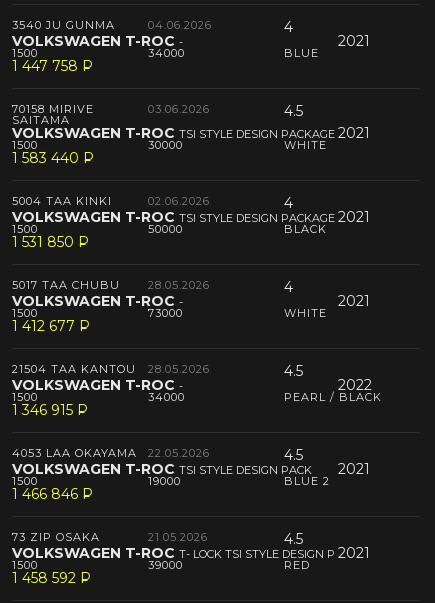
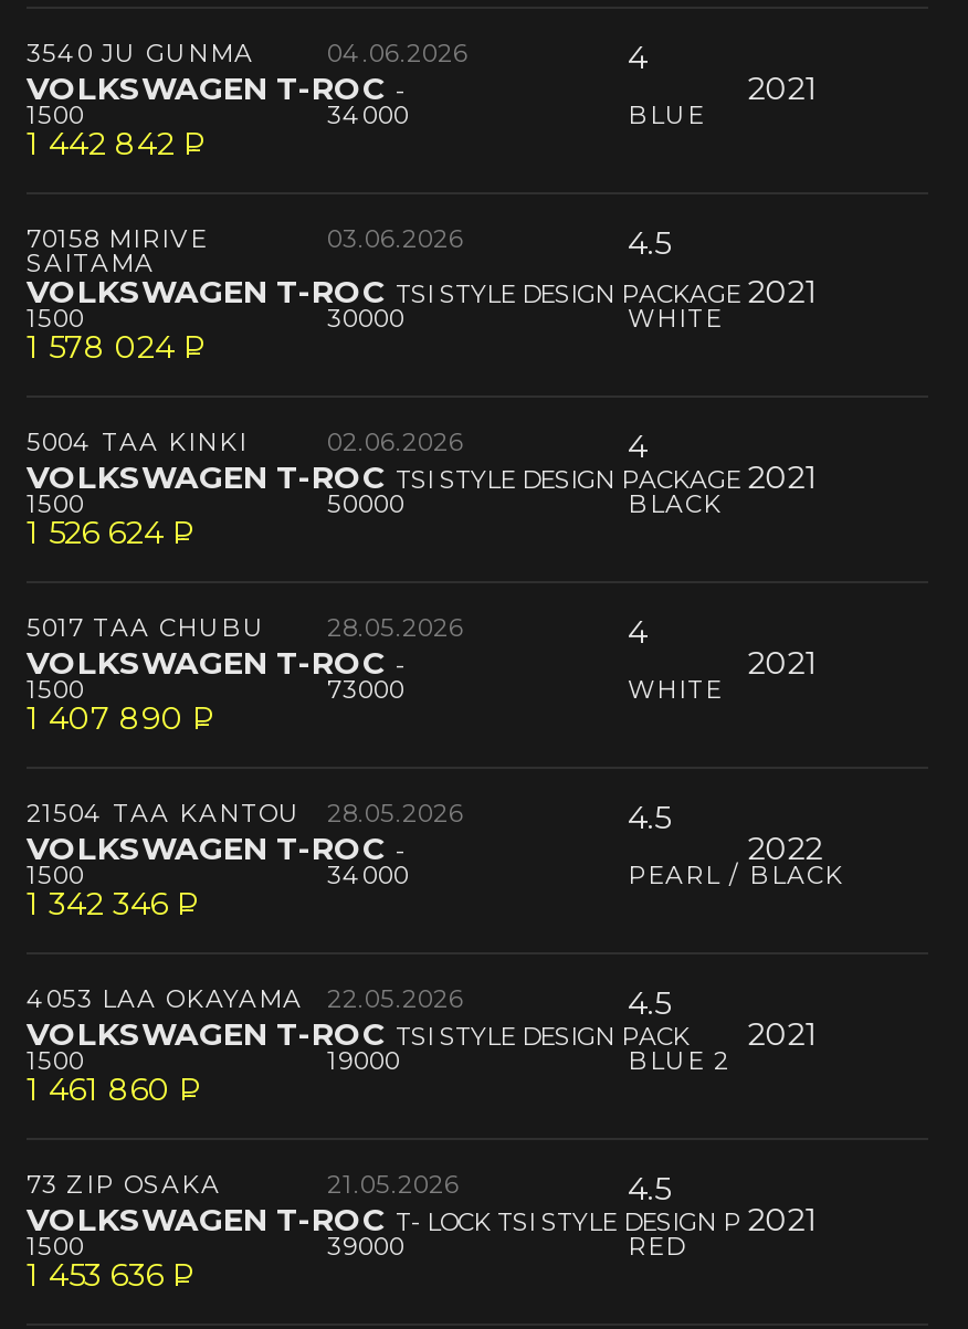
[12,57,93,75] 1 447 758 P -> [27,124,208,164] 1 442 842 P
[12,149,94,167] 1 583 440 P -> [27,327,208,367] 1 578 024 P
[12,233,89,251] 1 531 850 P -> [27,513,197,552] 1 526 624 P
[12,317,90,335] 1 412 677 P -> [27,698,217,738] 1 407 890 P
[12,401,88,419] 1 346 915 P -> [27,884,201,924] 1 342 346 P
[12,485,93,503] 1 466 846 P -> [27,1069,203,1109] 1 461 860 P
[12,569,91,587] 1 458 592 P -> [27,1255,197,1295] 1 453 636 P

